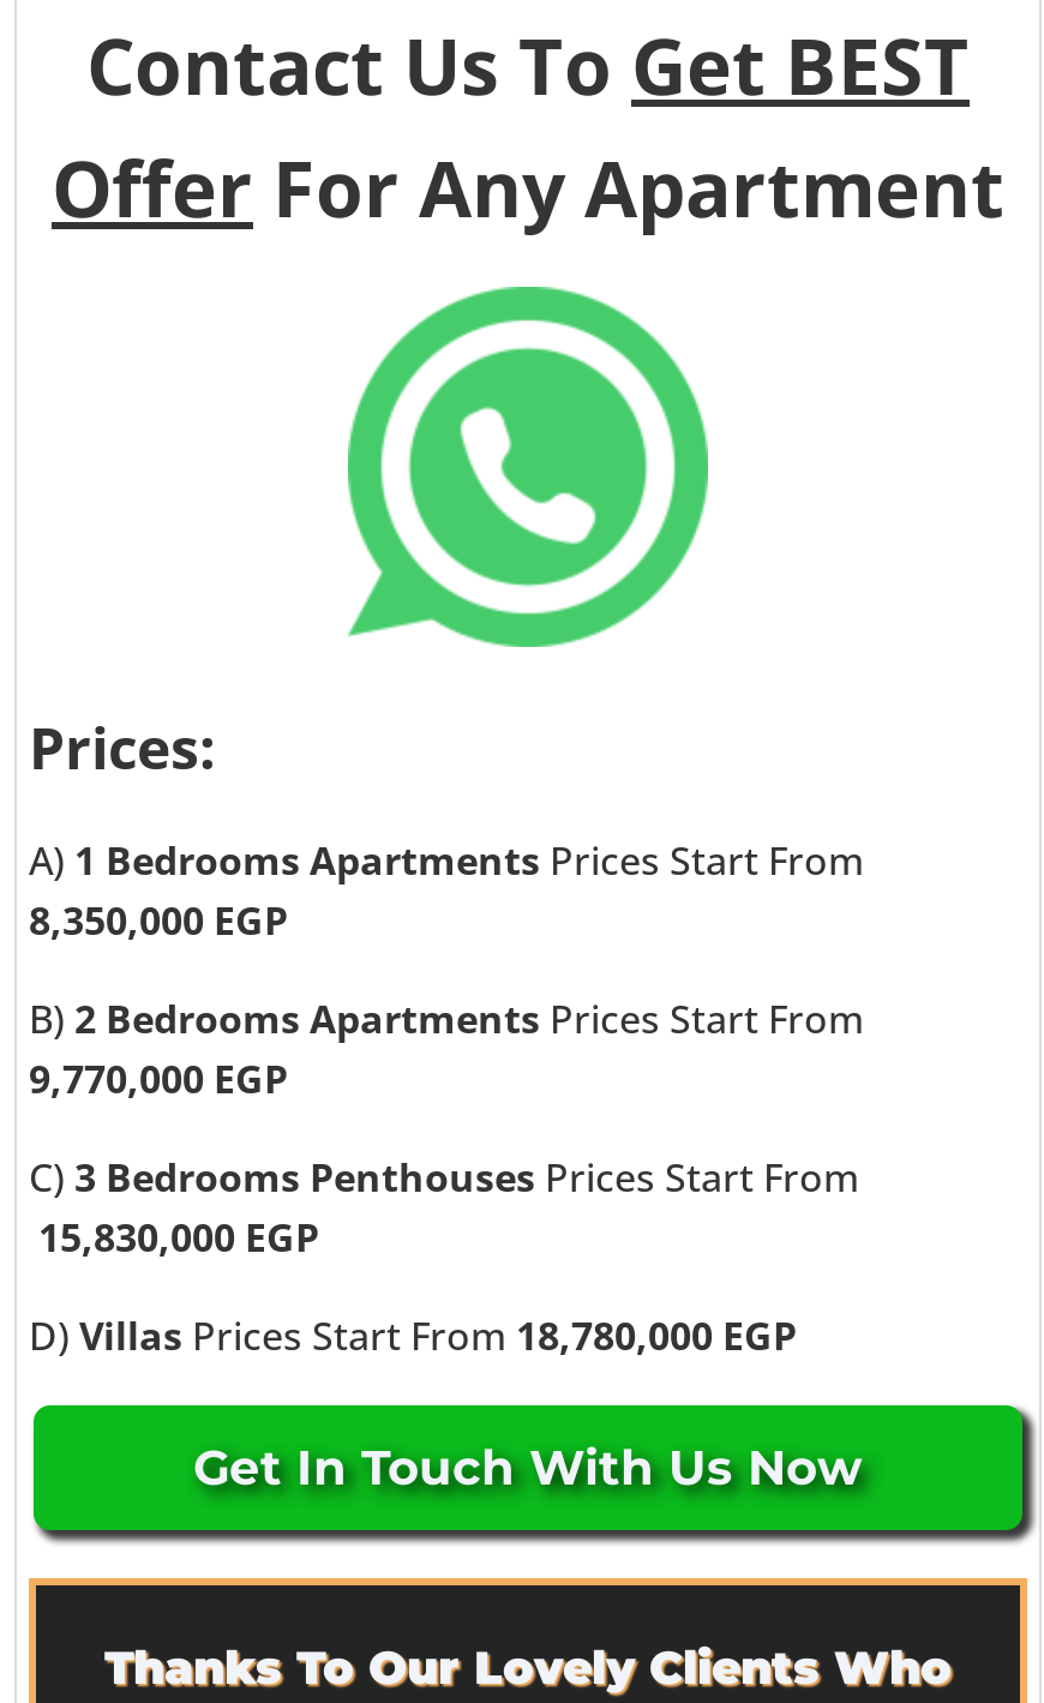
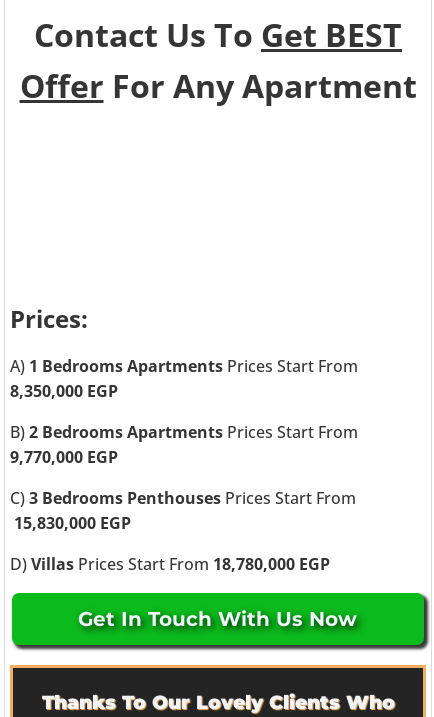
[346,284,710,649] [image] -> none

